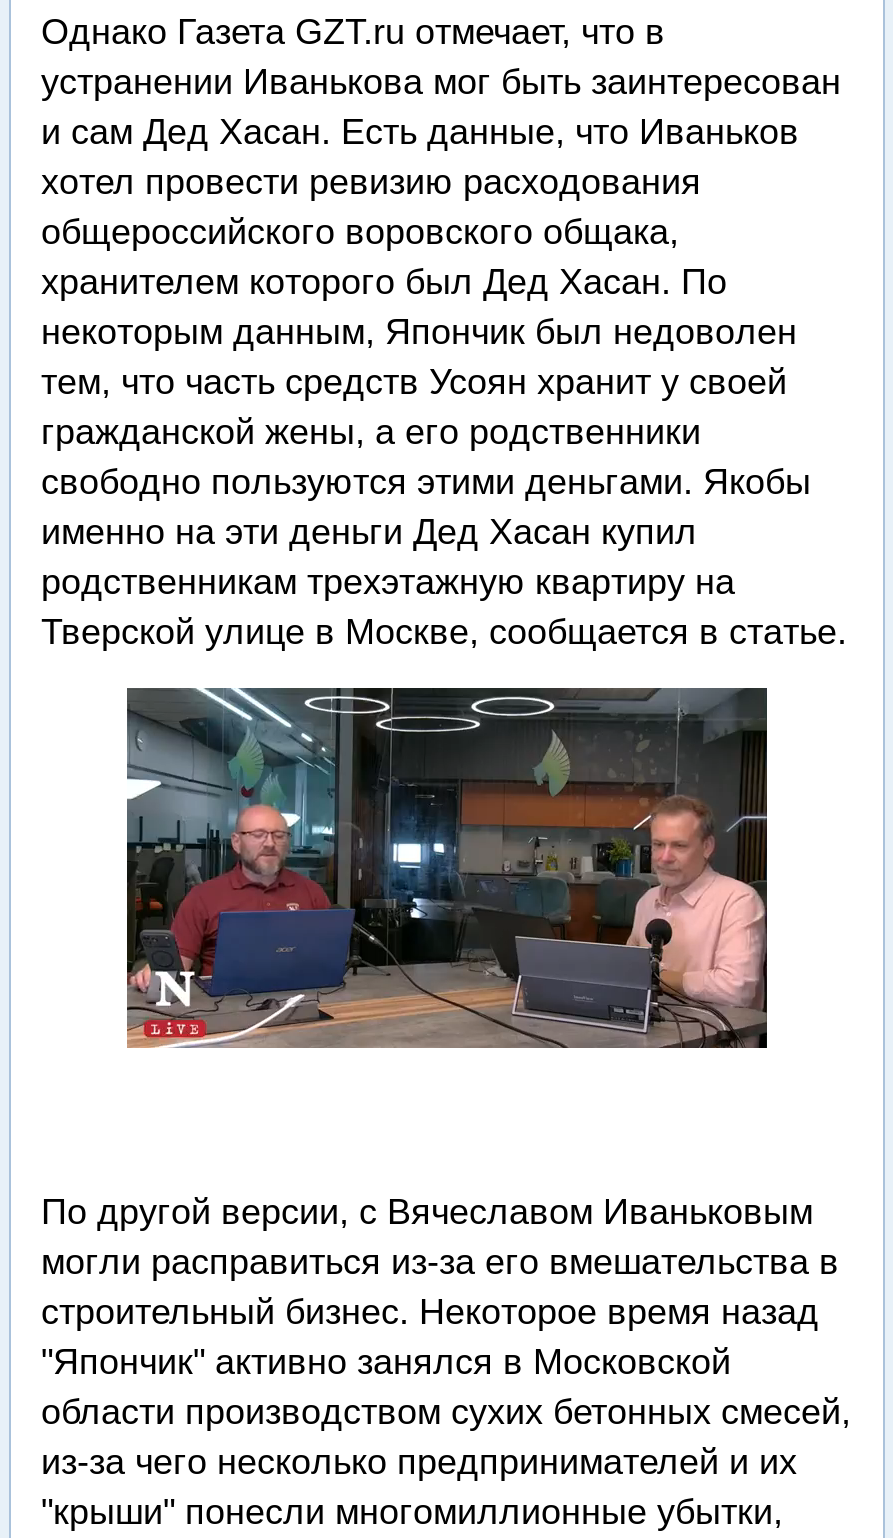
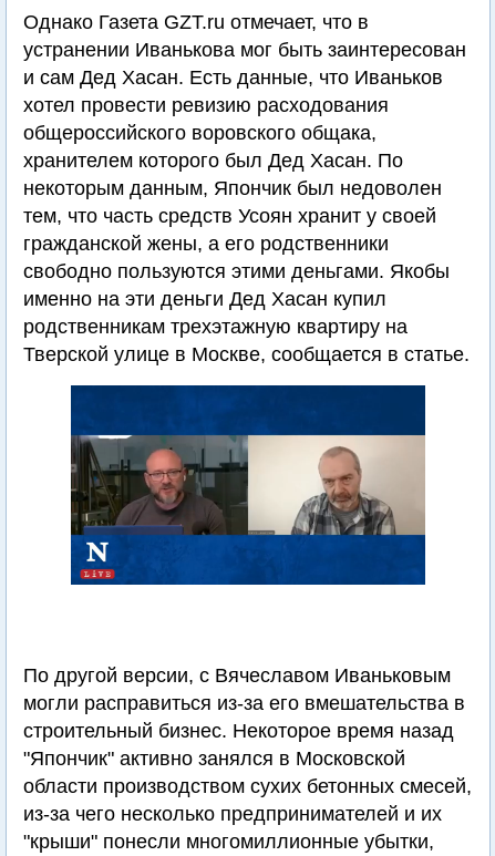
[125,686,769,1050] [image] -> [70,384,426,586] [image]

